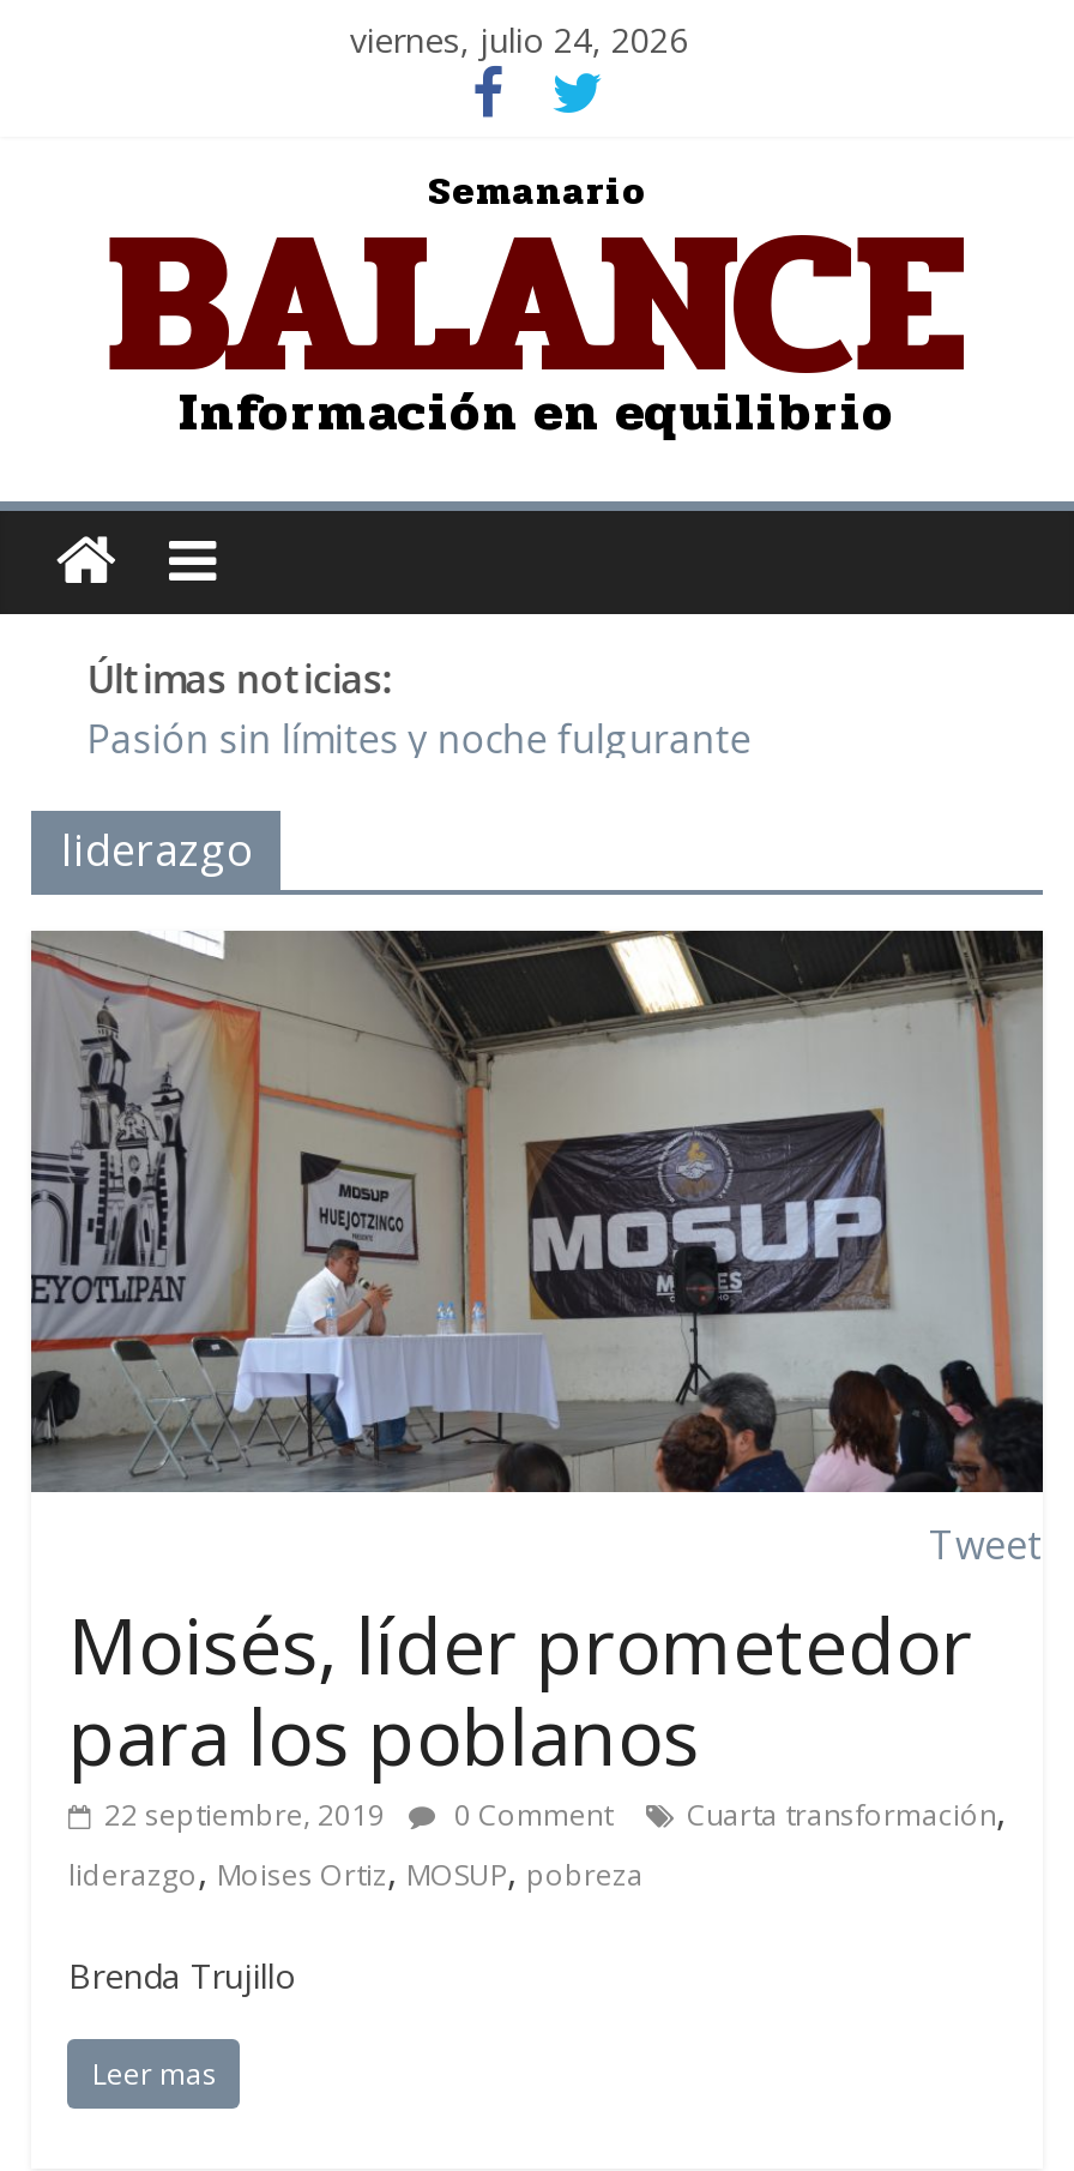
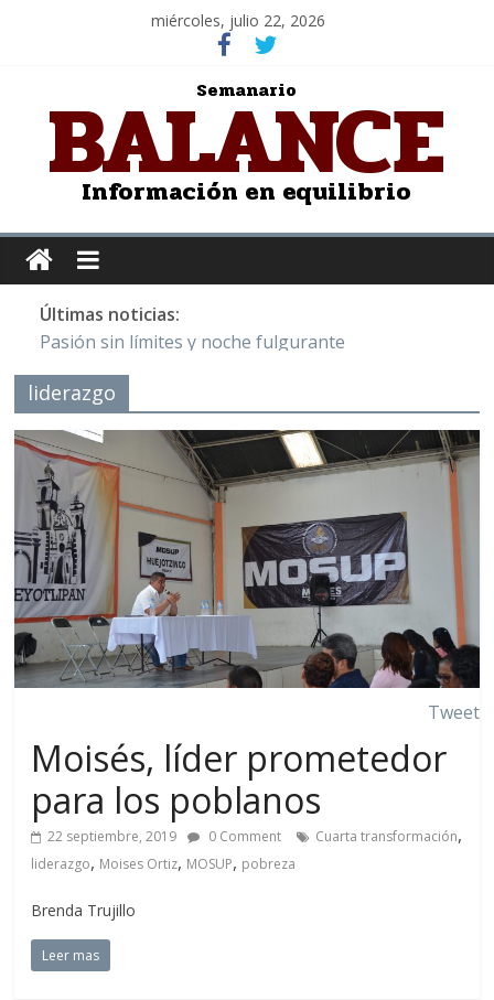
[350,17,688,62] viernes, julio 24, 2026 -> [152,10,326,31] miércoles, julio 22, 2026

